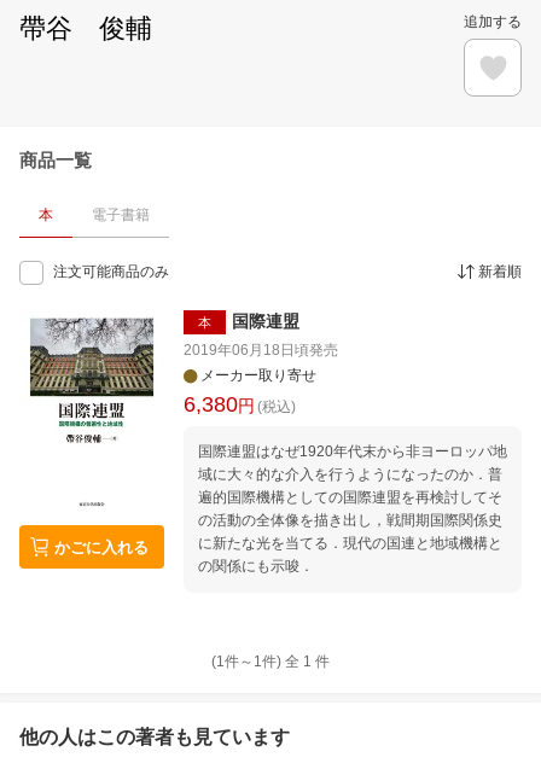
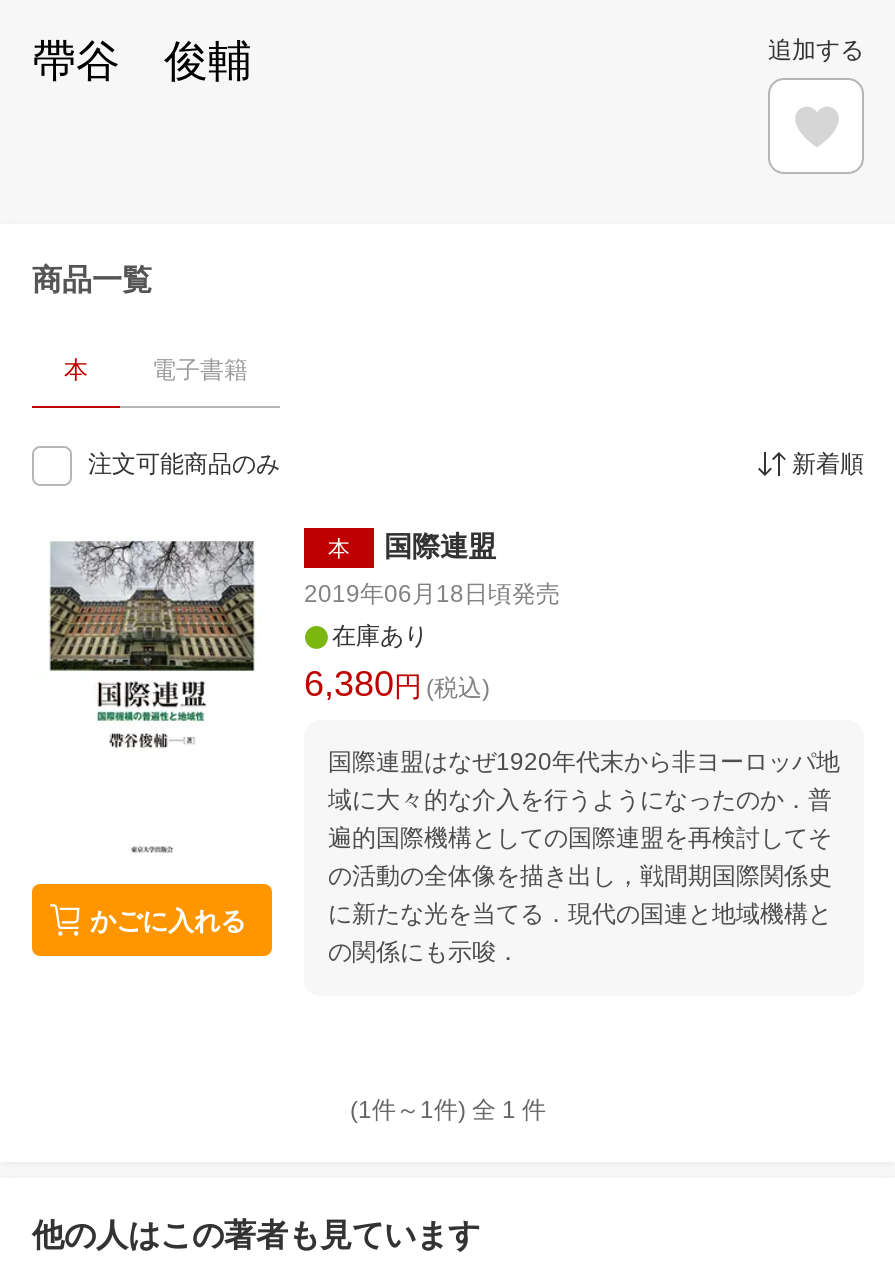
[200,367,316,384] メーカー取り寄せ -> [332,622,428,650] 在庫あり

